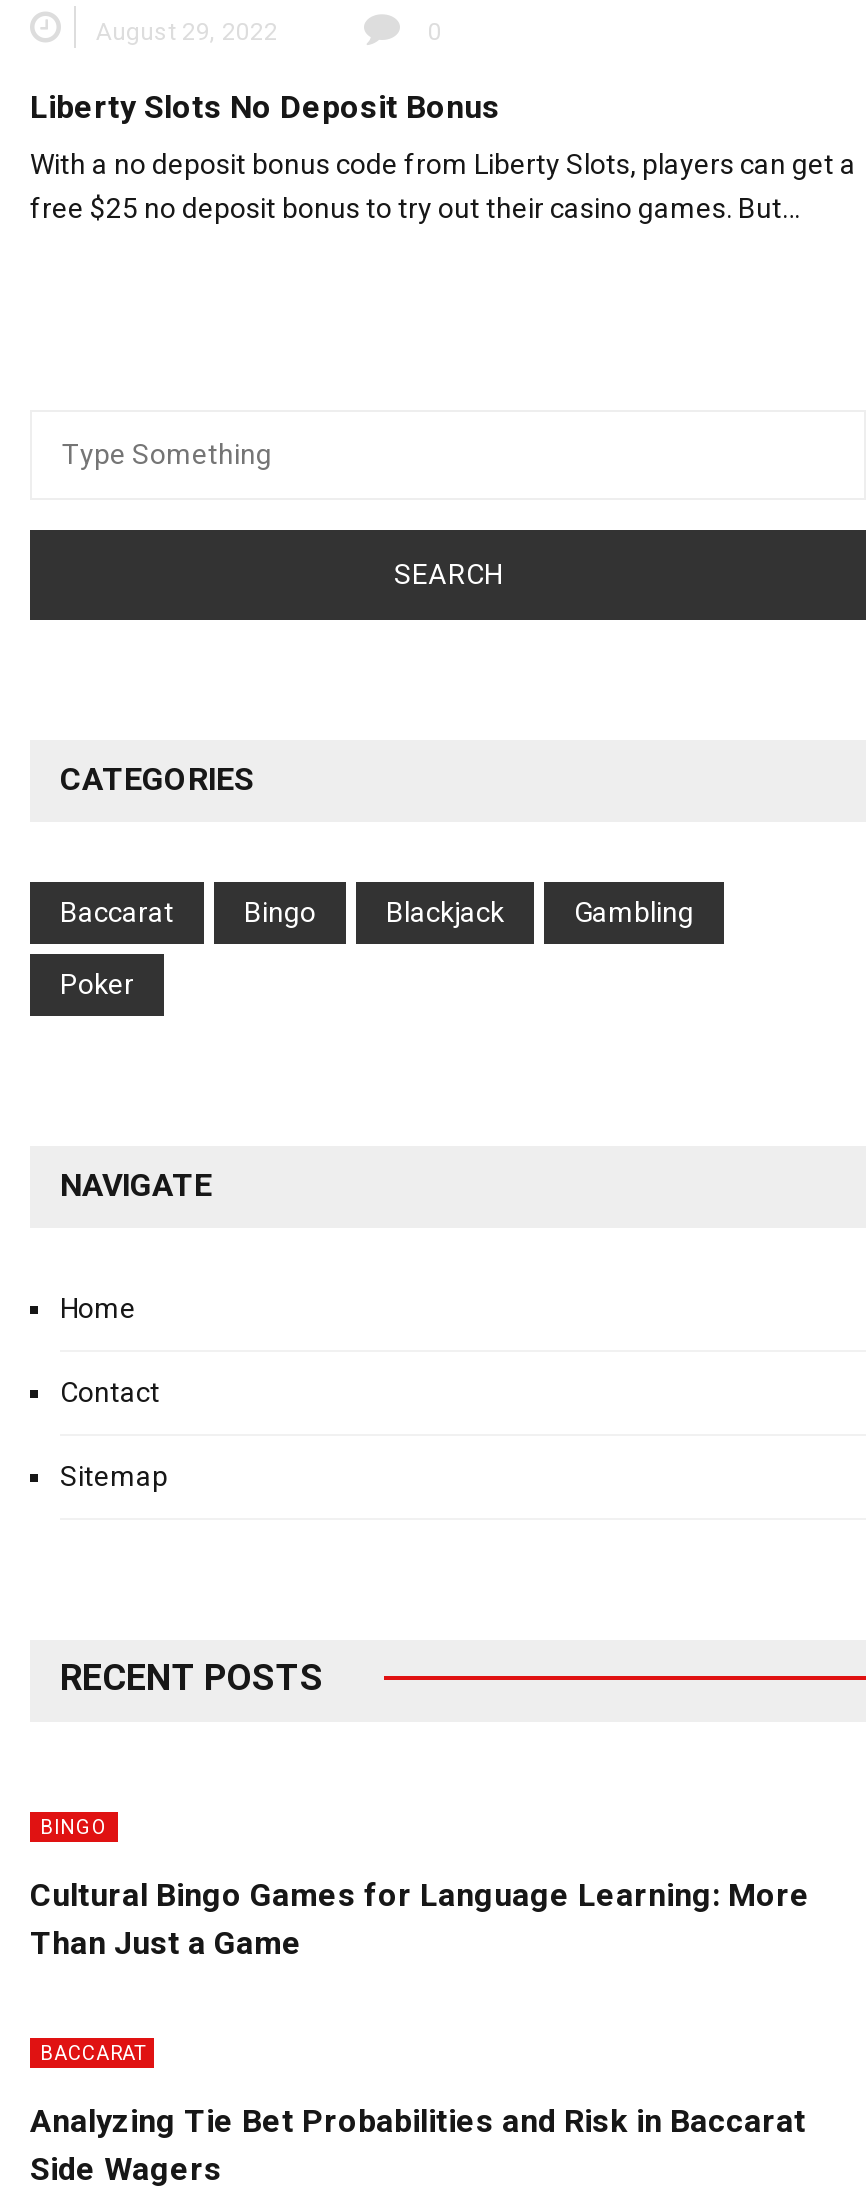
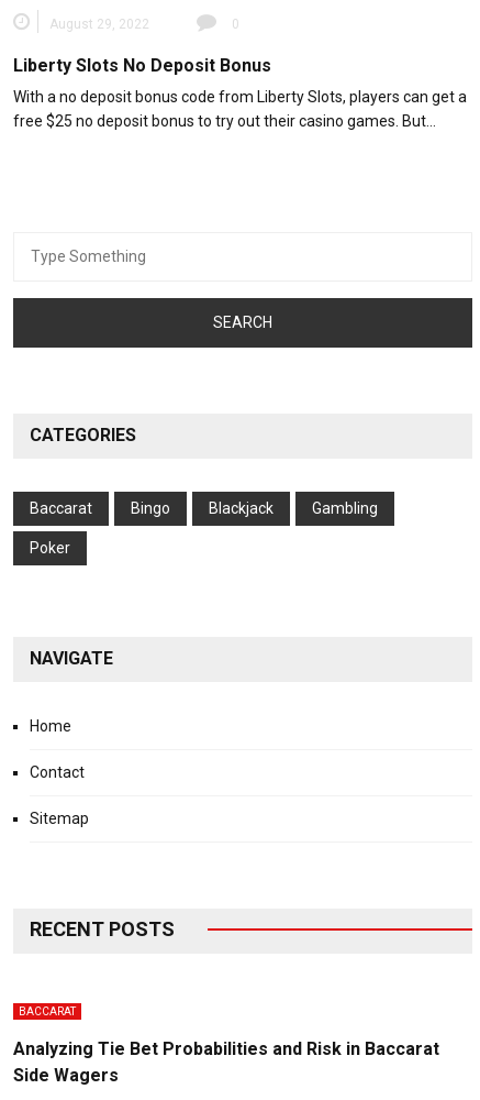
[30,1816,810,1962] BINGO | Cultural Bingo Games for Language Learning: More | Than Just a Game -> none

